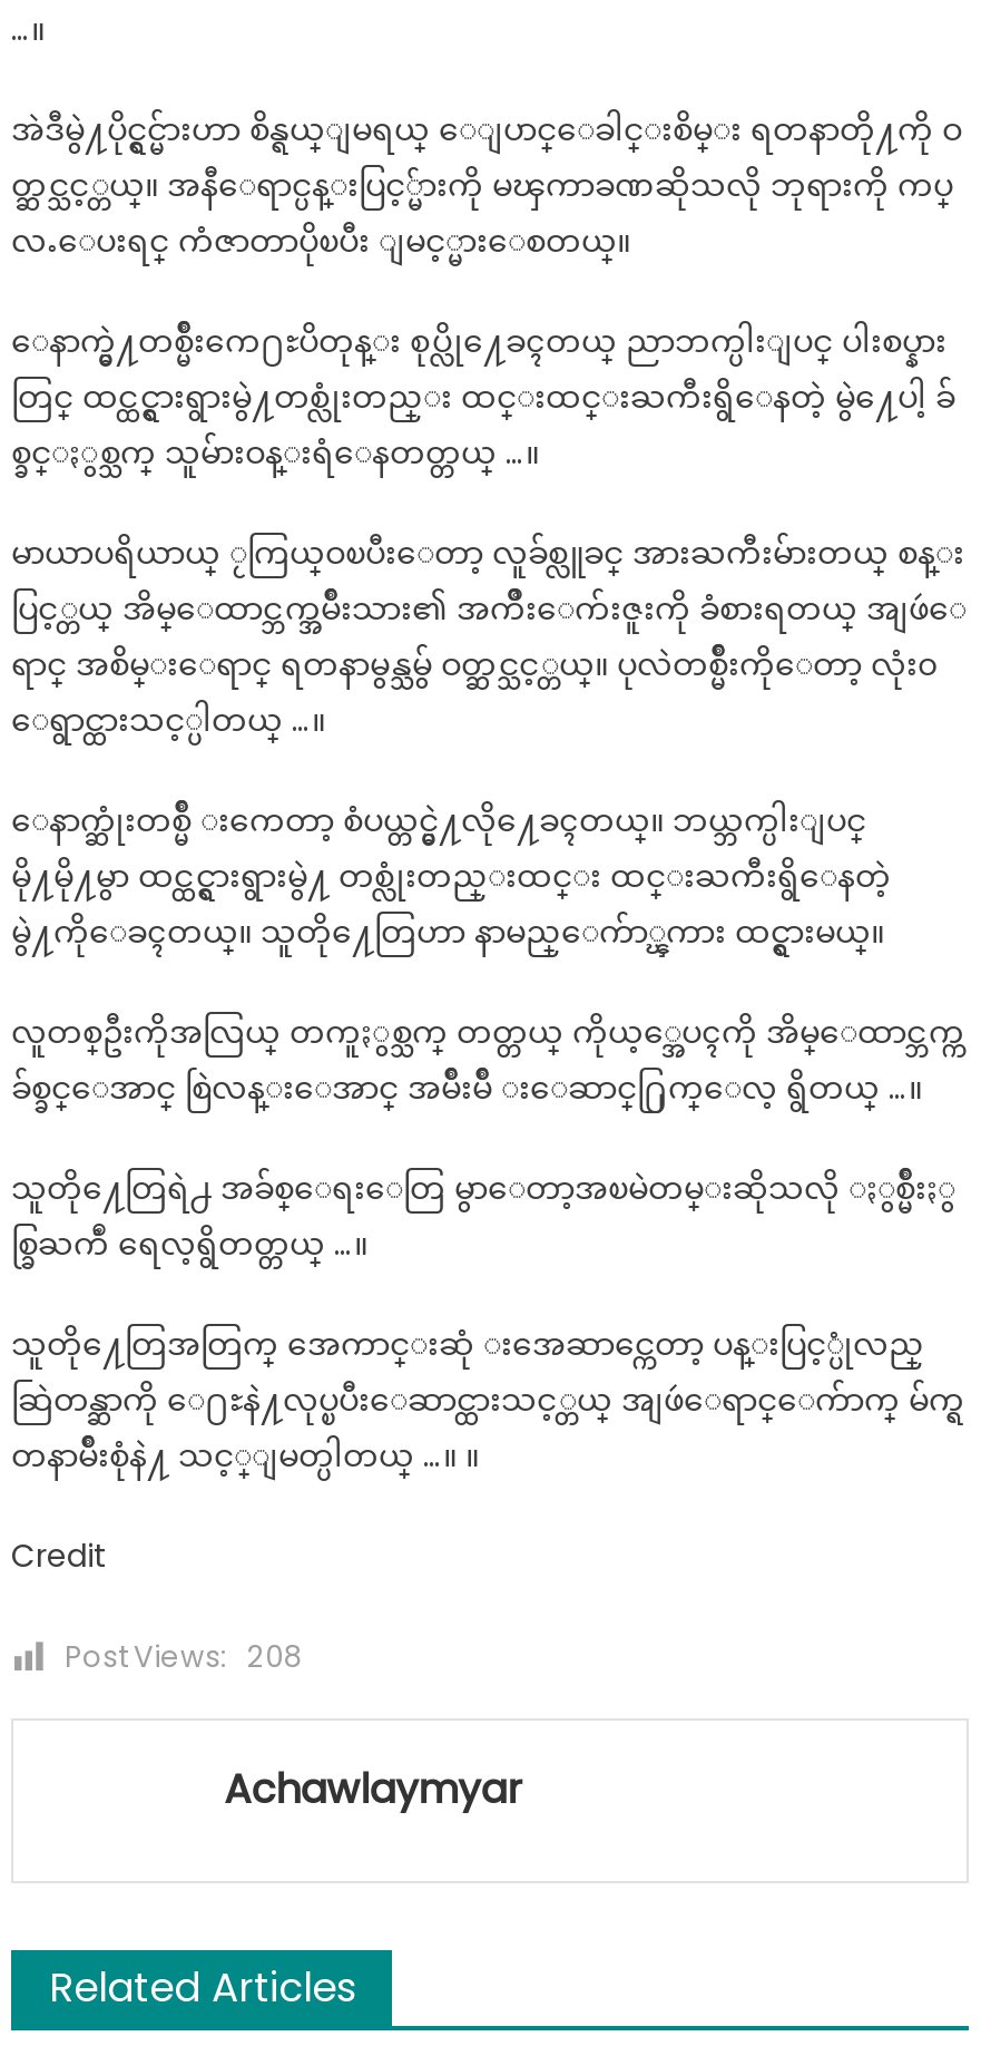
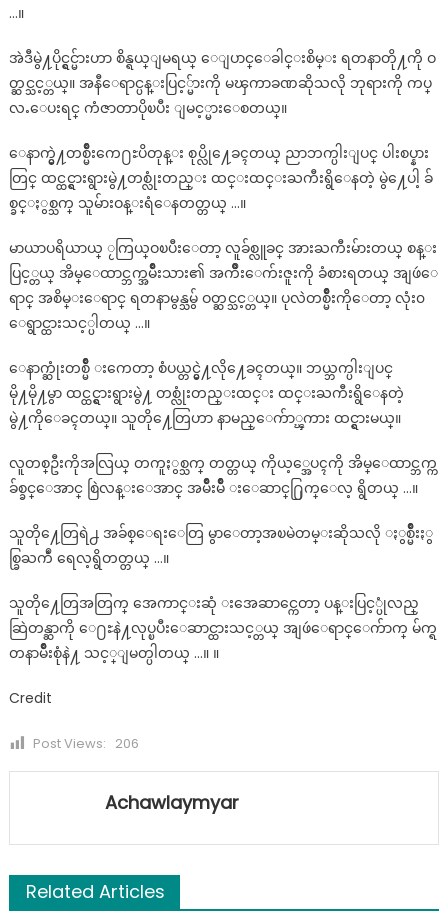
[65,1637,301,1679] Post Views: 208 -> [33,734,139,753] Post Views: 206

